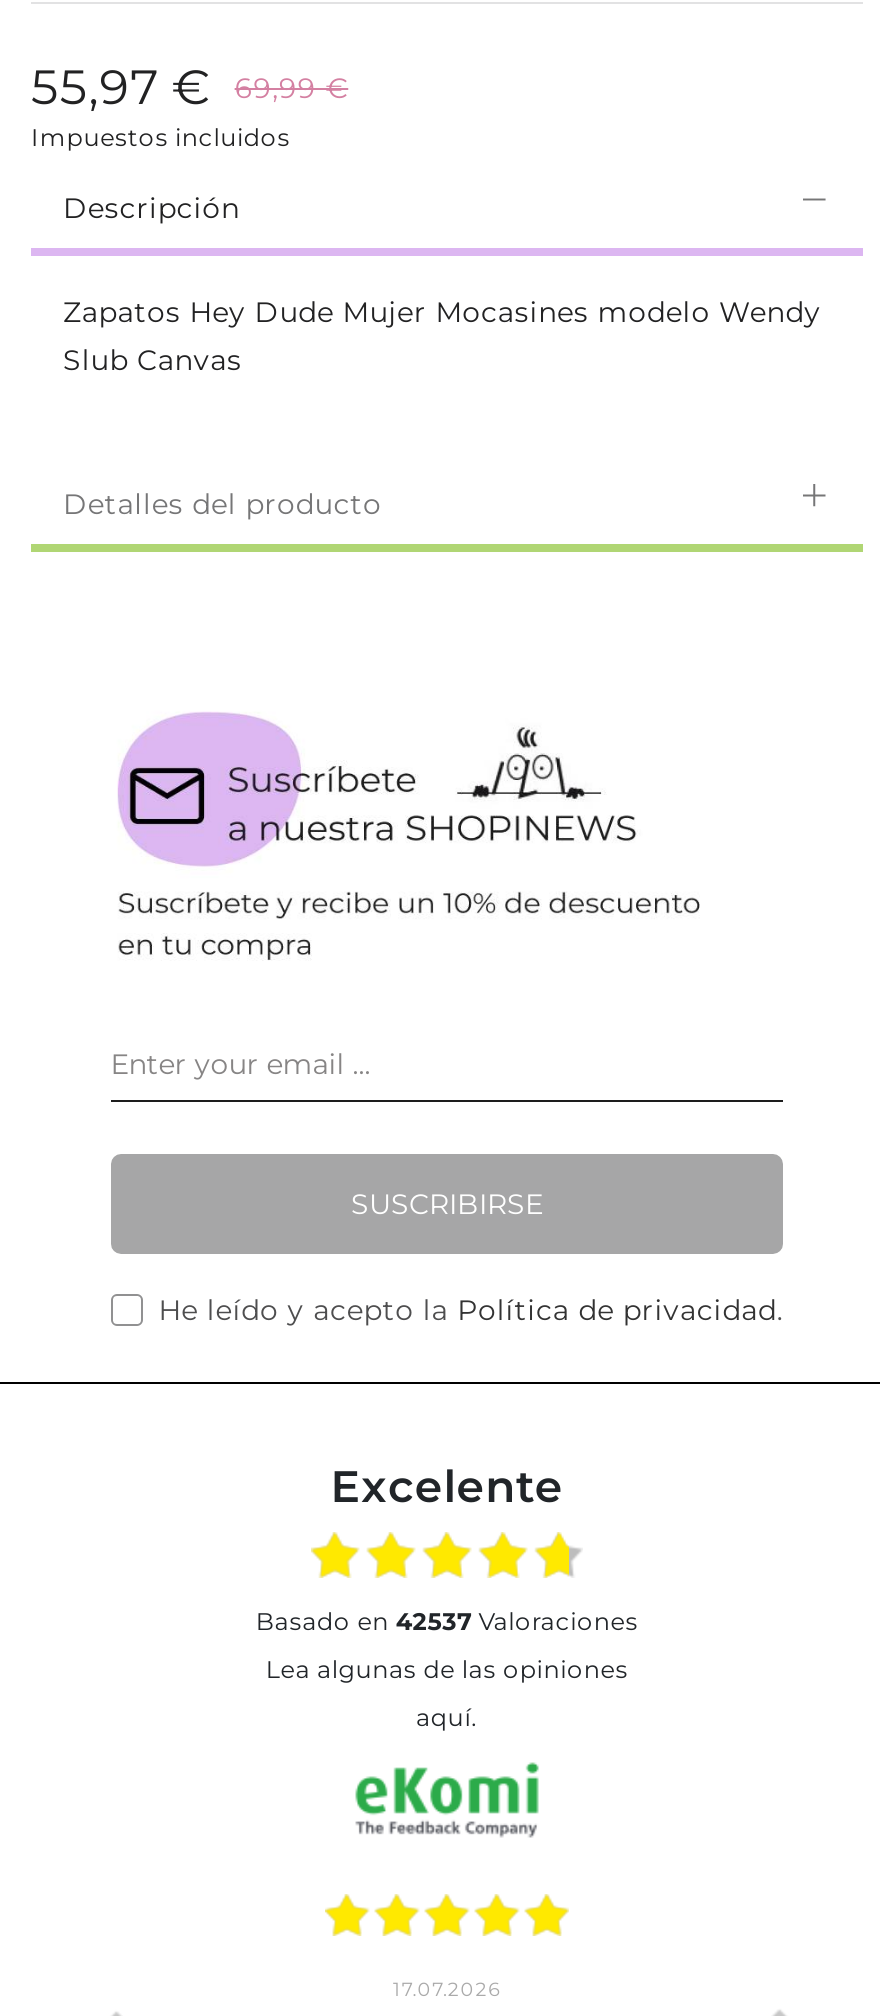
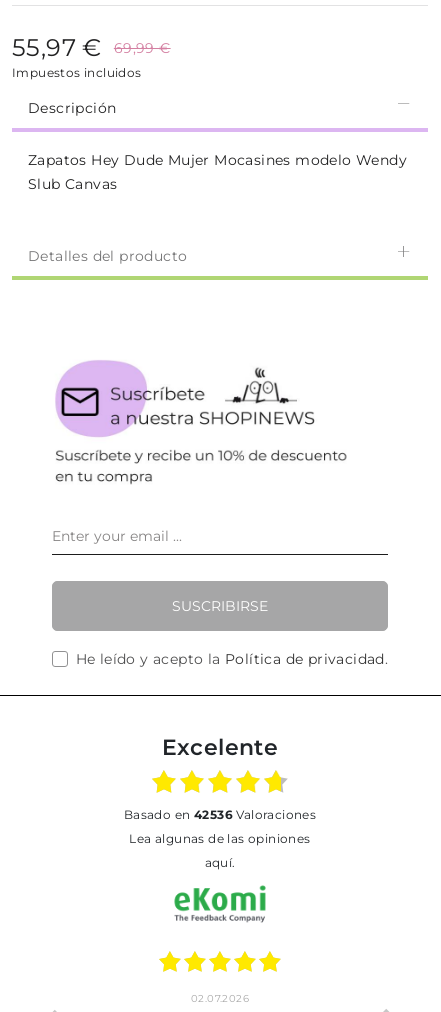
[275,1607,638,1637] basado en 42537 Valoraciones -> [133,807,316,822] basado en 42536 Valoraciones

